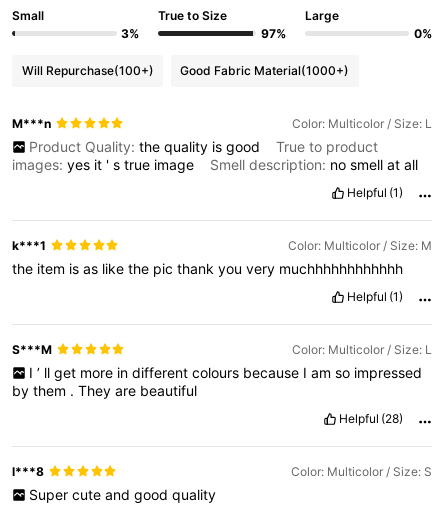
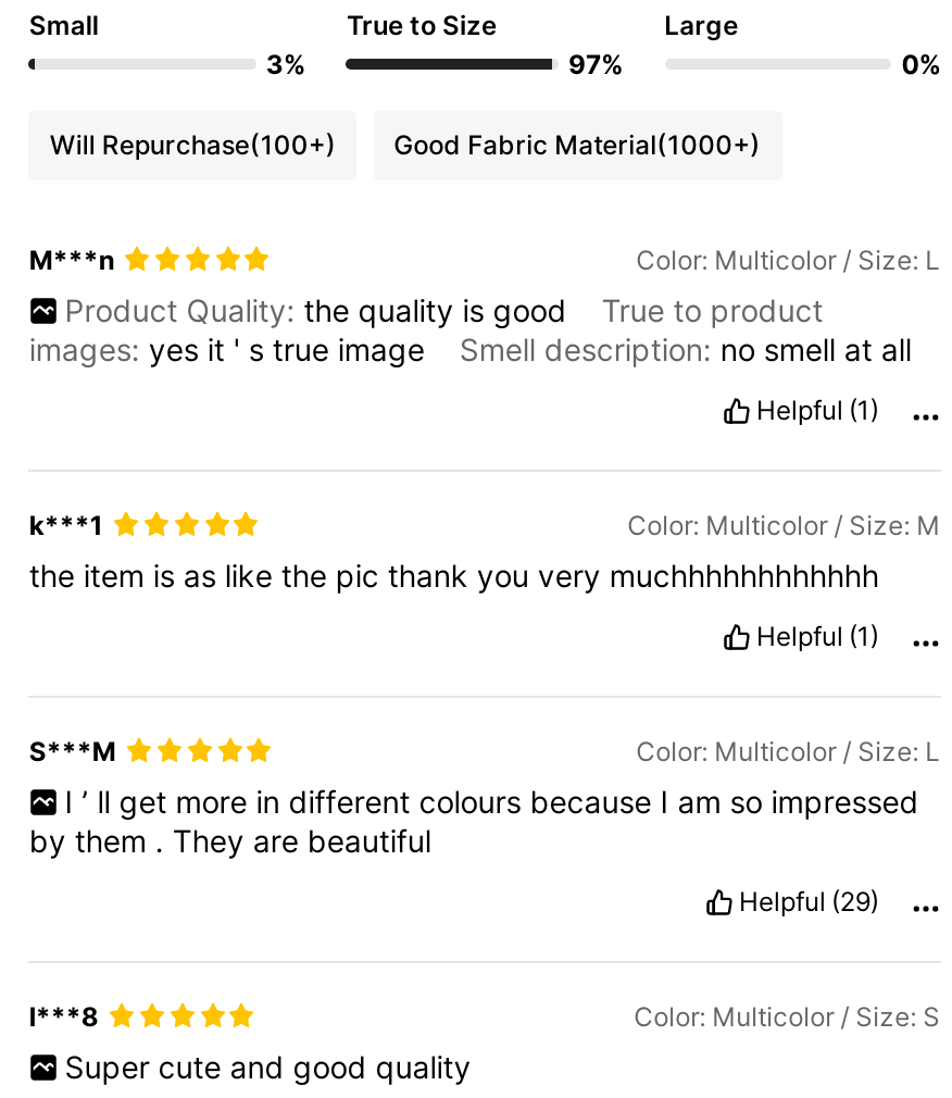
[339,411,403,426] Helpful (28) -> [739,885,879,918] Helpful (29)

